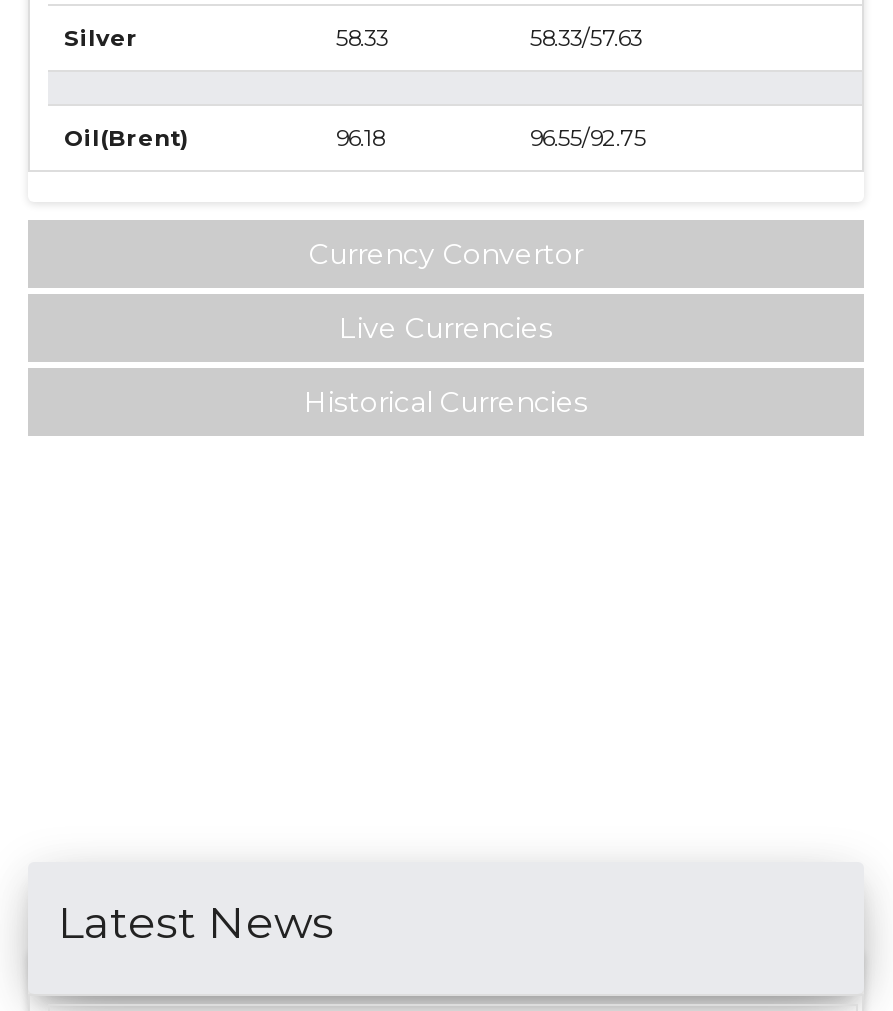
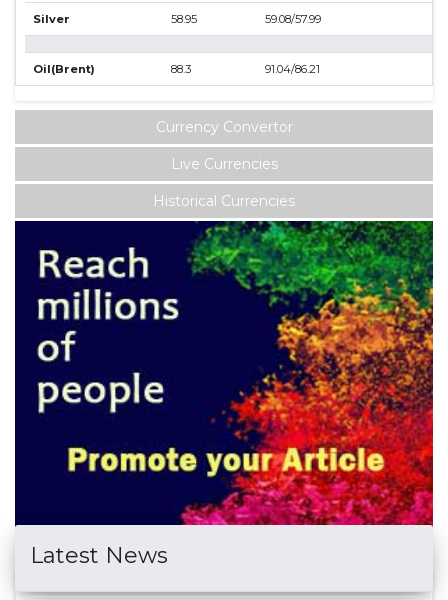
[336,24,388,52] 58.33 -> [171,12,197,26] 58.95
[530,24,642,52] 58.33/57.63 -> [265,12,321,26] 59.08/57.99
[336,124,384,152] 96.18 -> [171,62,191,76] 88.3
[530,124,646,152] 96.55/92.75 -> [265,62,320,76] 91.04/86.21
none -> [14,221,434,527] [image]

